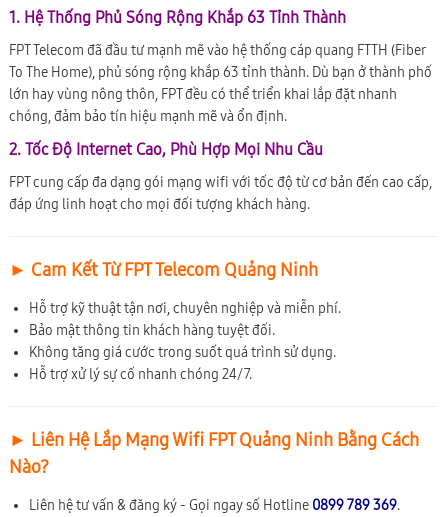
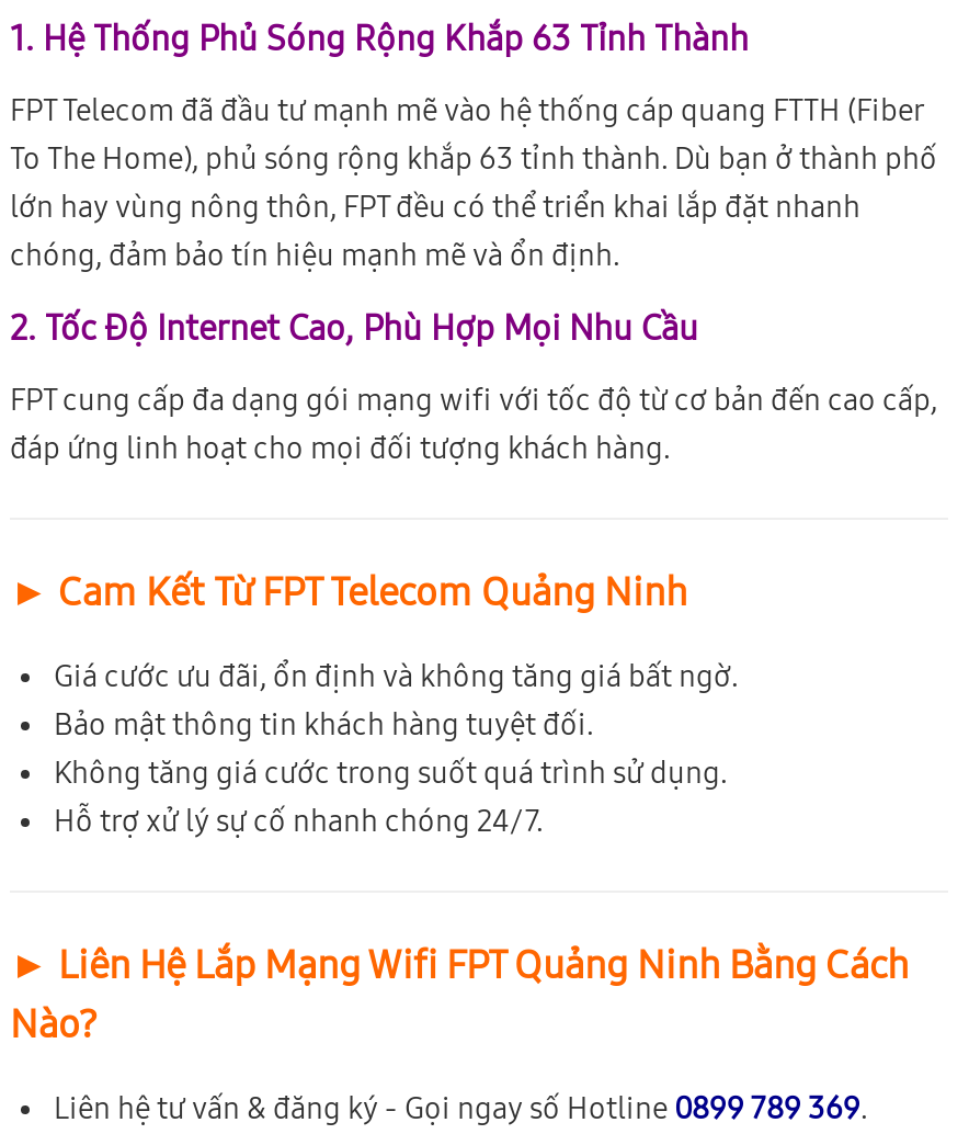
[29,299,341,316] Hỗ trợ kỹ thuật tận nơi, chuyên nghiệp và miễn phí. -> [54,657,738,694] Giá cước ưu đãi, ổn định và không tăng giá bất ngờ.

